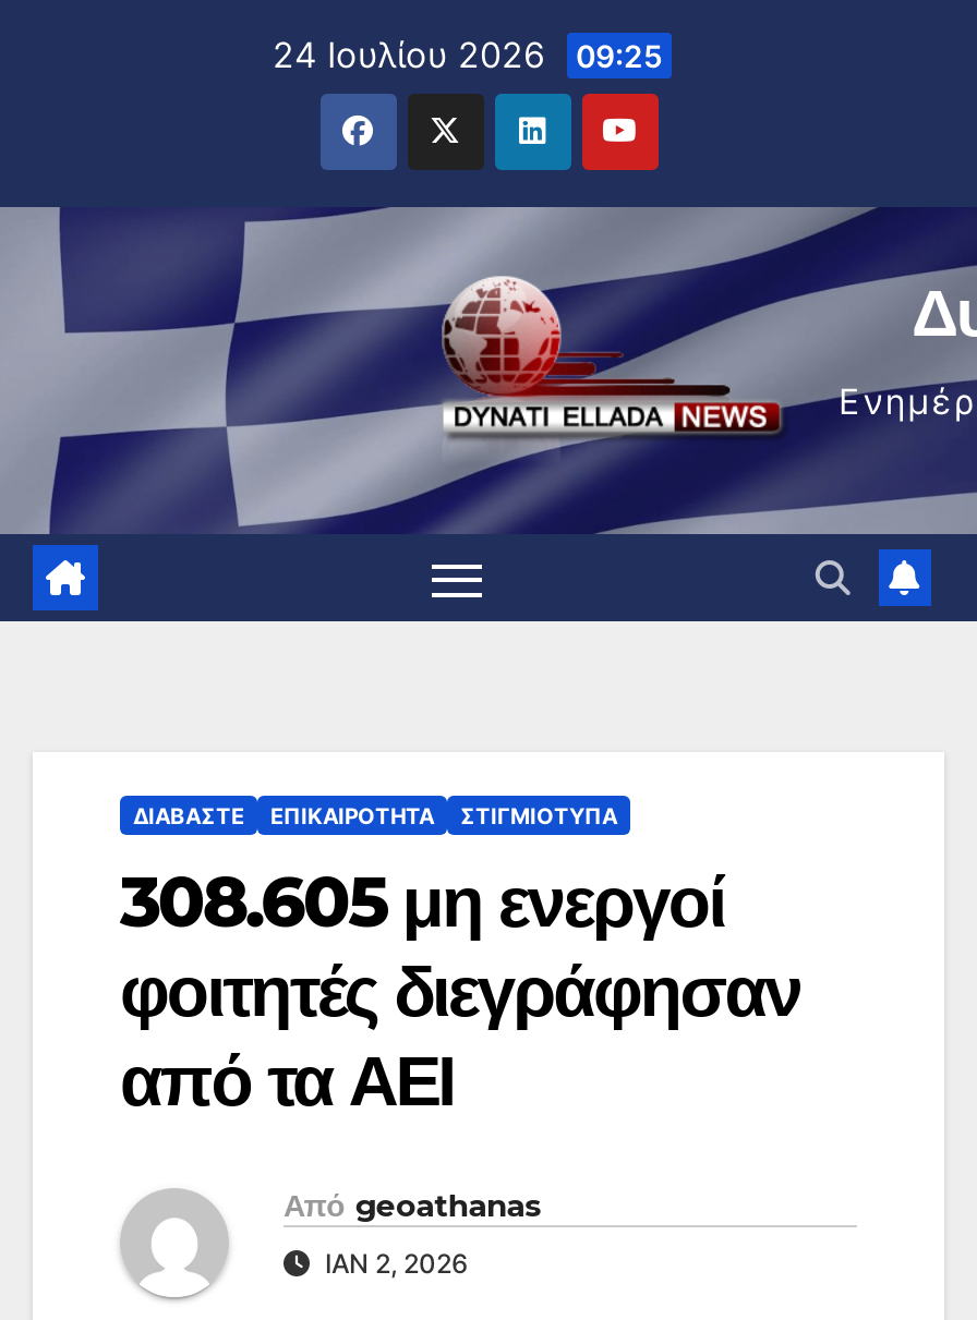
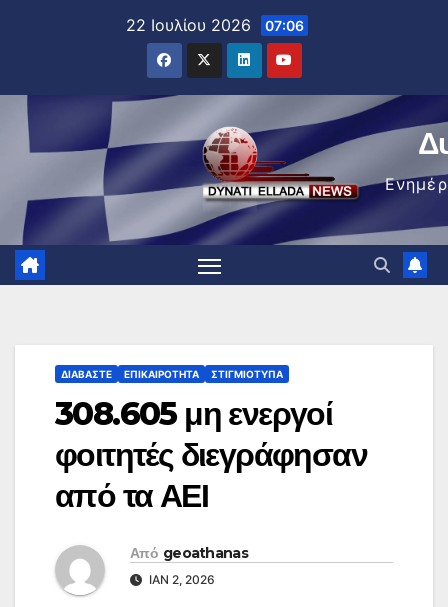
[273,33,663,76] 24 Ιουλίου 2026 09:25 -> [125,15,303,35] 22 Ιουλίου 2026 07:06

